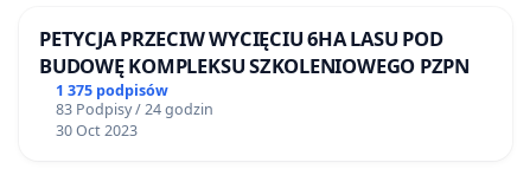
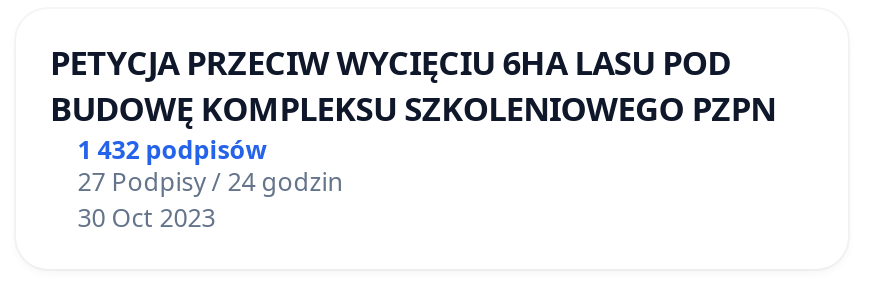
[55,81,168,101] 1 375 podpisów -> [78,134,268,168] 1 432 podpisów
[55,100,213,120] 83 Podpisy / 24 godzin -> [78,166,344,200] 27 Podpisy / 24 godzin

